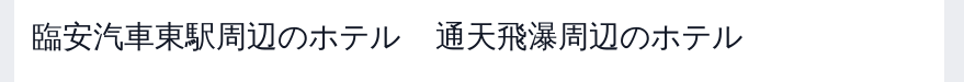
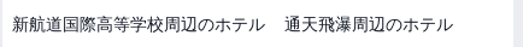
[32,19,400,54] 臨安汽車東駅周辺のホテル -> [12,14,265,34] 新航道国際高等学校周辺のホテル

